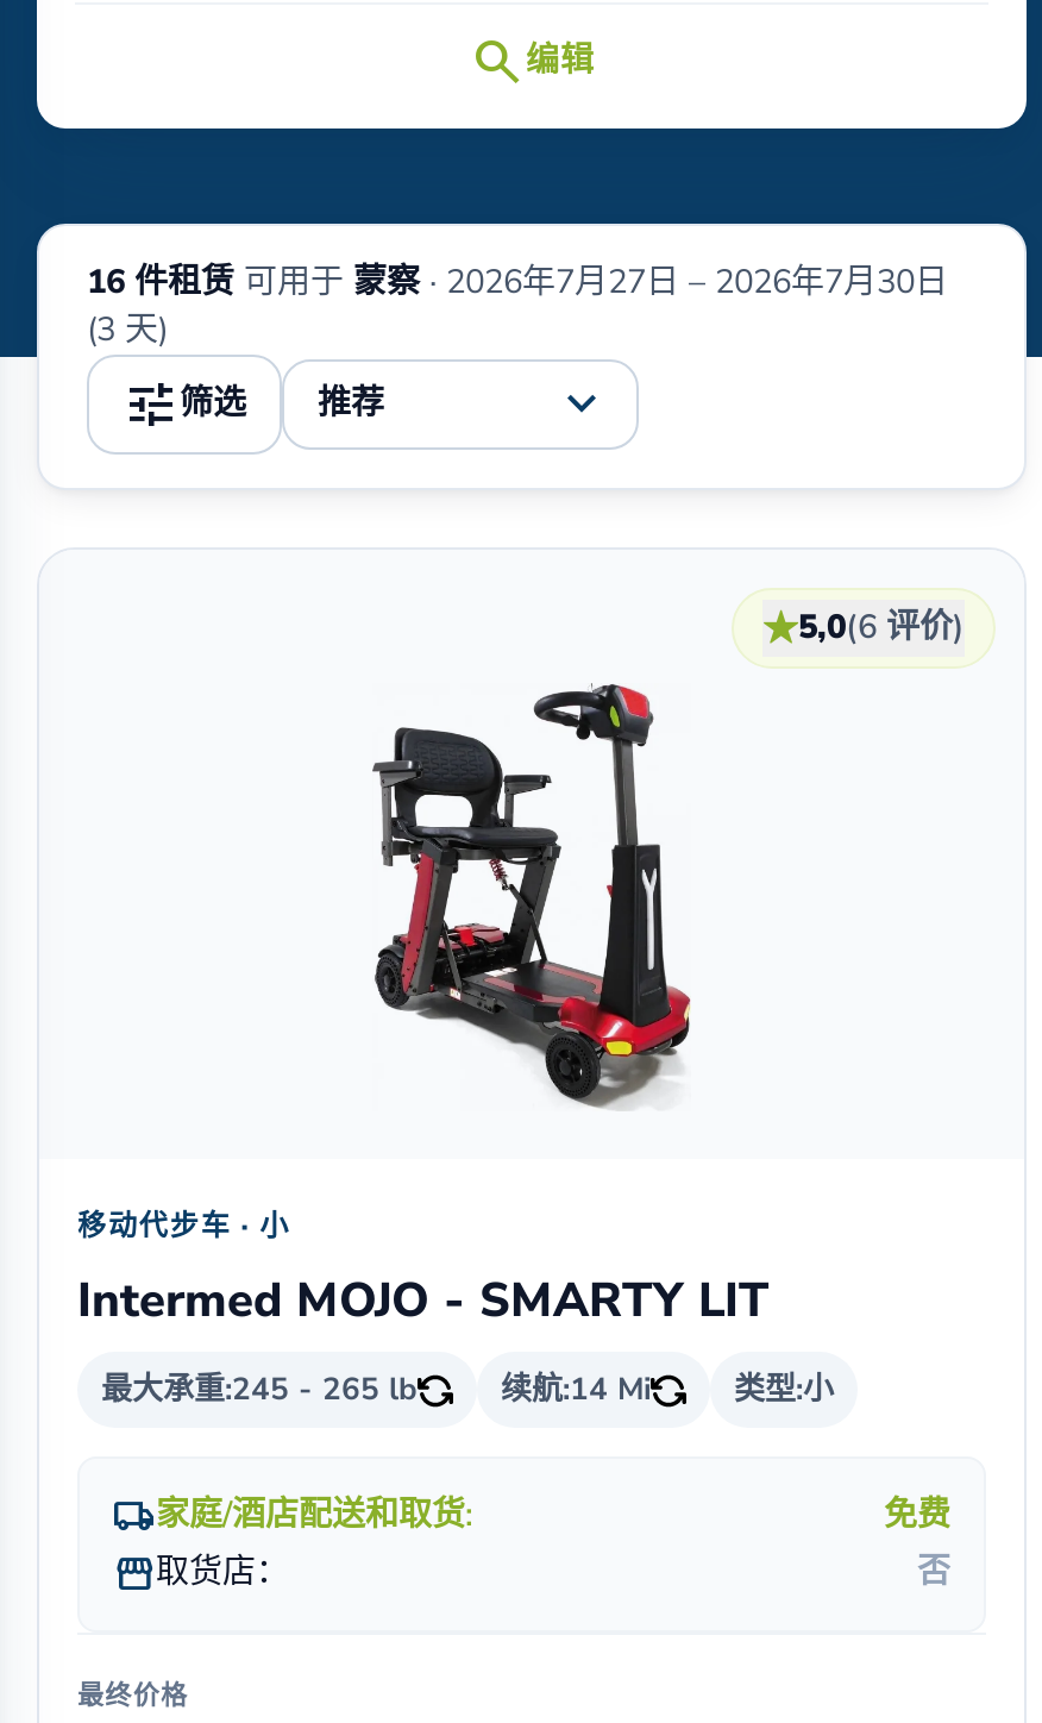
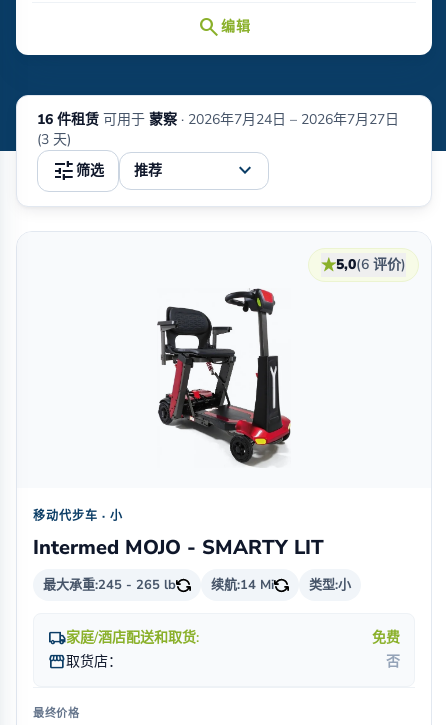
[87,259,948,305] 16 件租赁可用于蒙察· 2026年7月27日 – 2026年7月30日 -> [37,110,399,129] 16 件租赁可用于蒙察· 2026年7月24日 – 2026年7月27日

